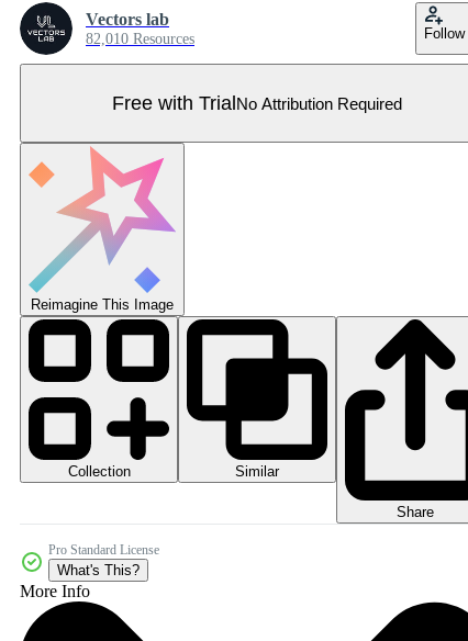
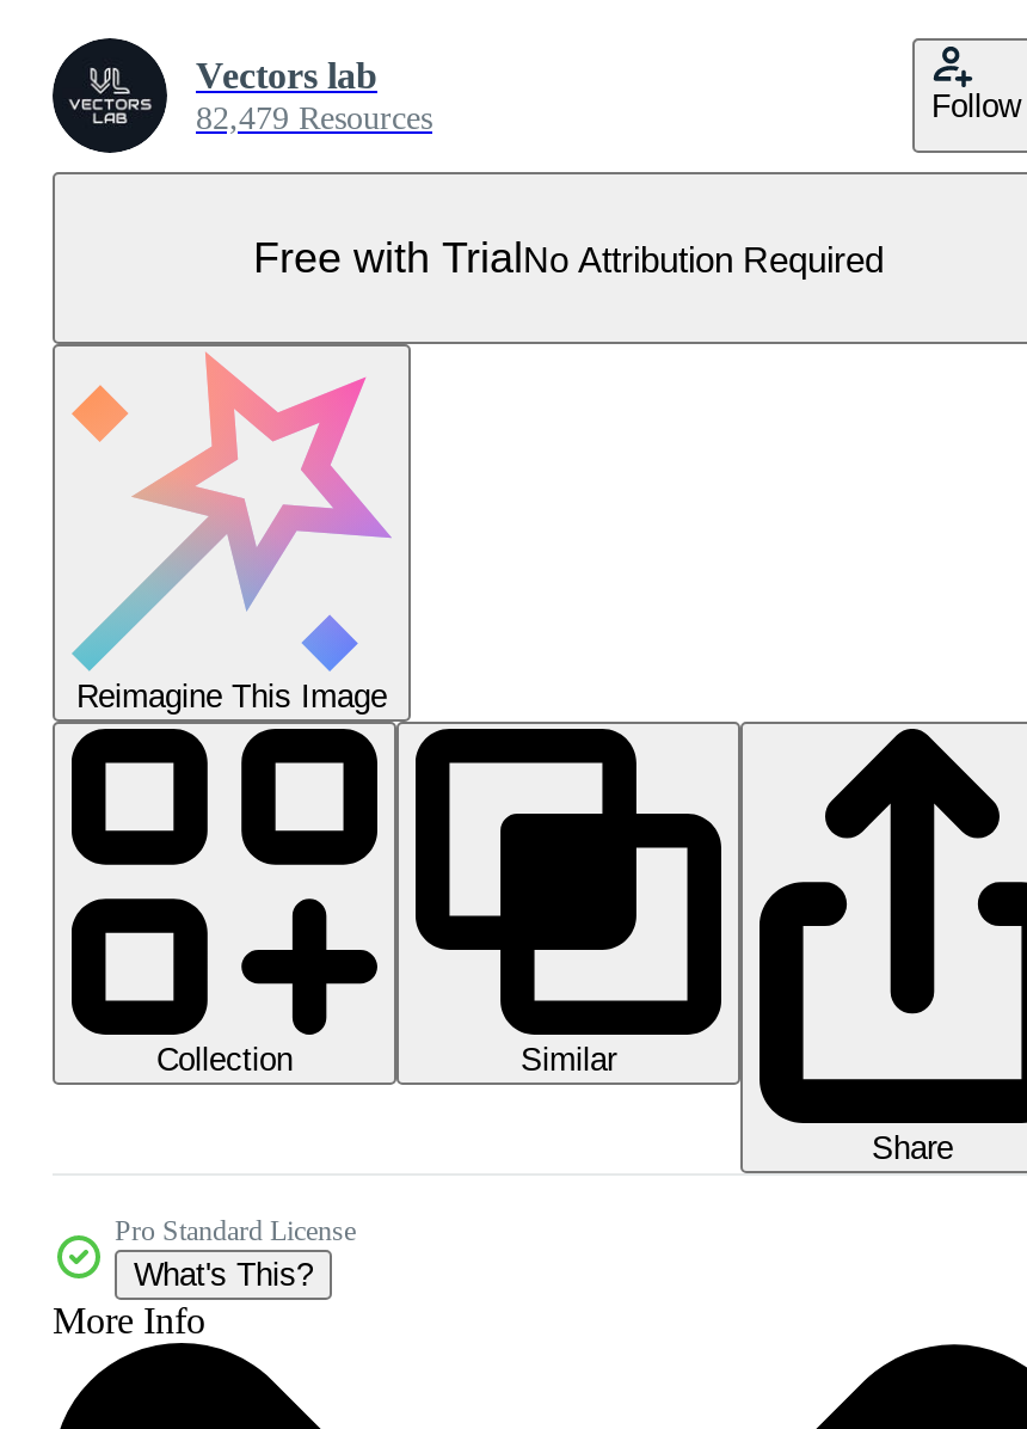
[86,31,194,47] 82,010 Resources -> [196,100,432,136] 82,479 Resources

